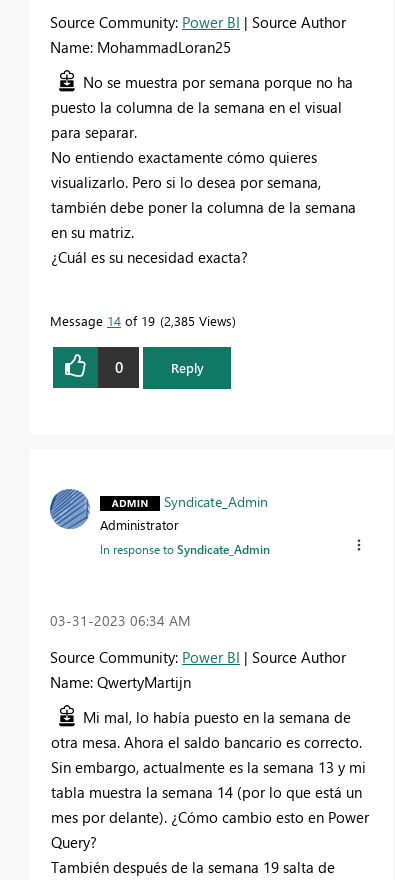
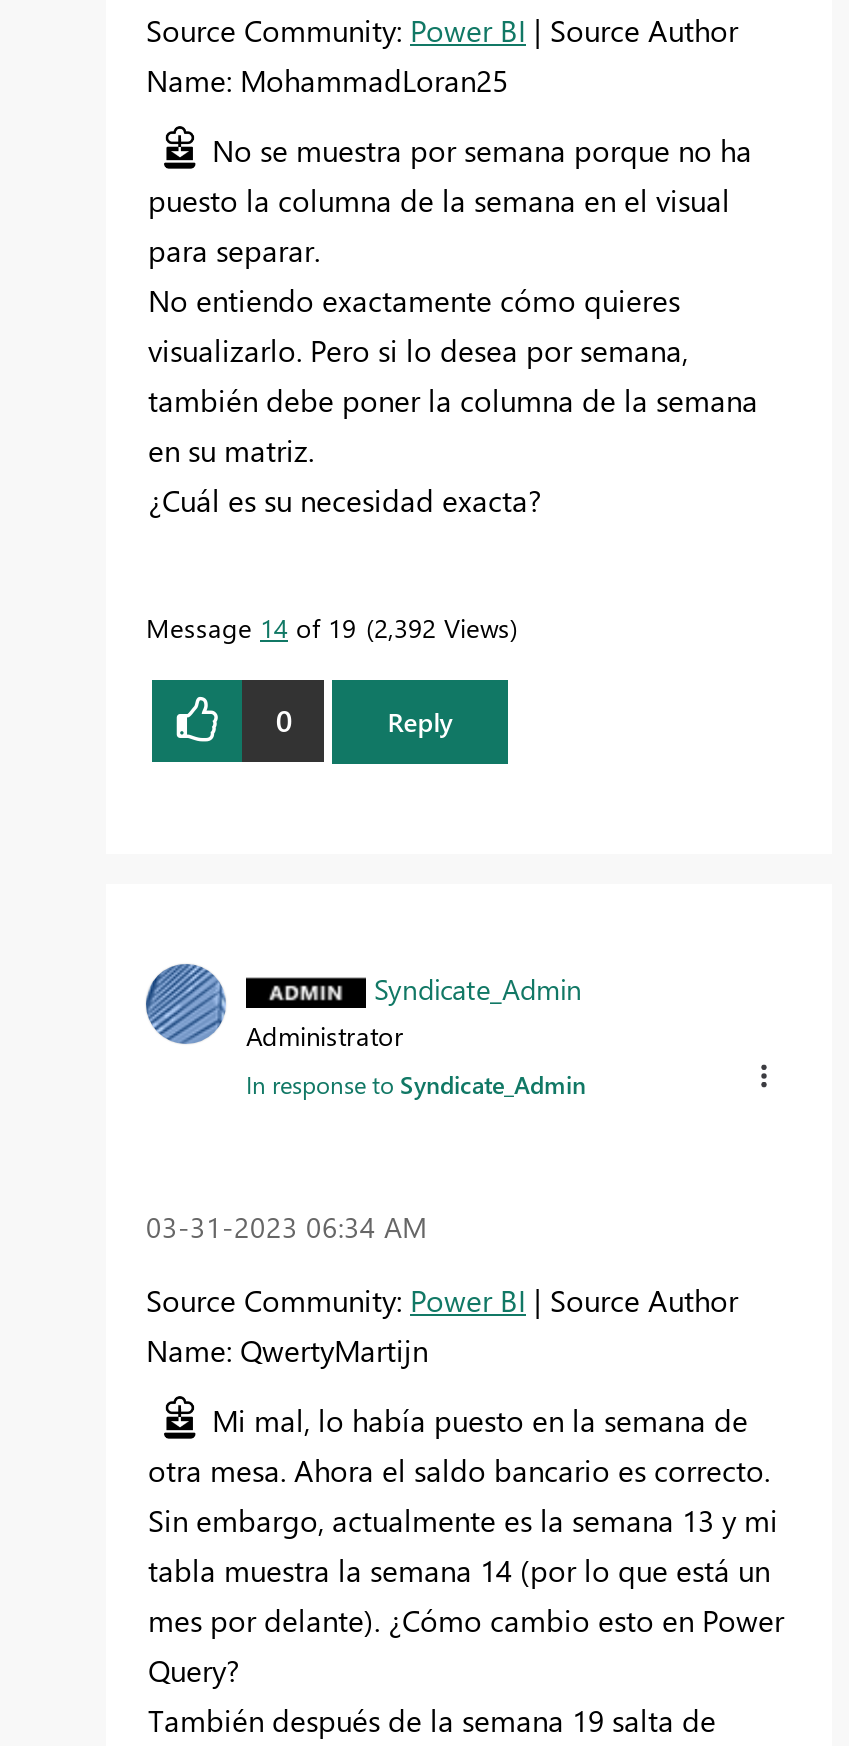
[50,311,232,328] Message 14 of 19 2,385 Views -> [146,609,510,643] Message 14 of 19 2,392 Views

